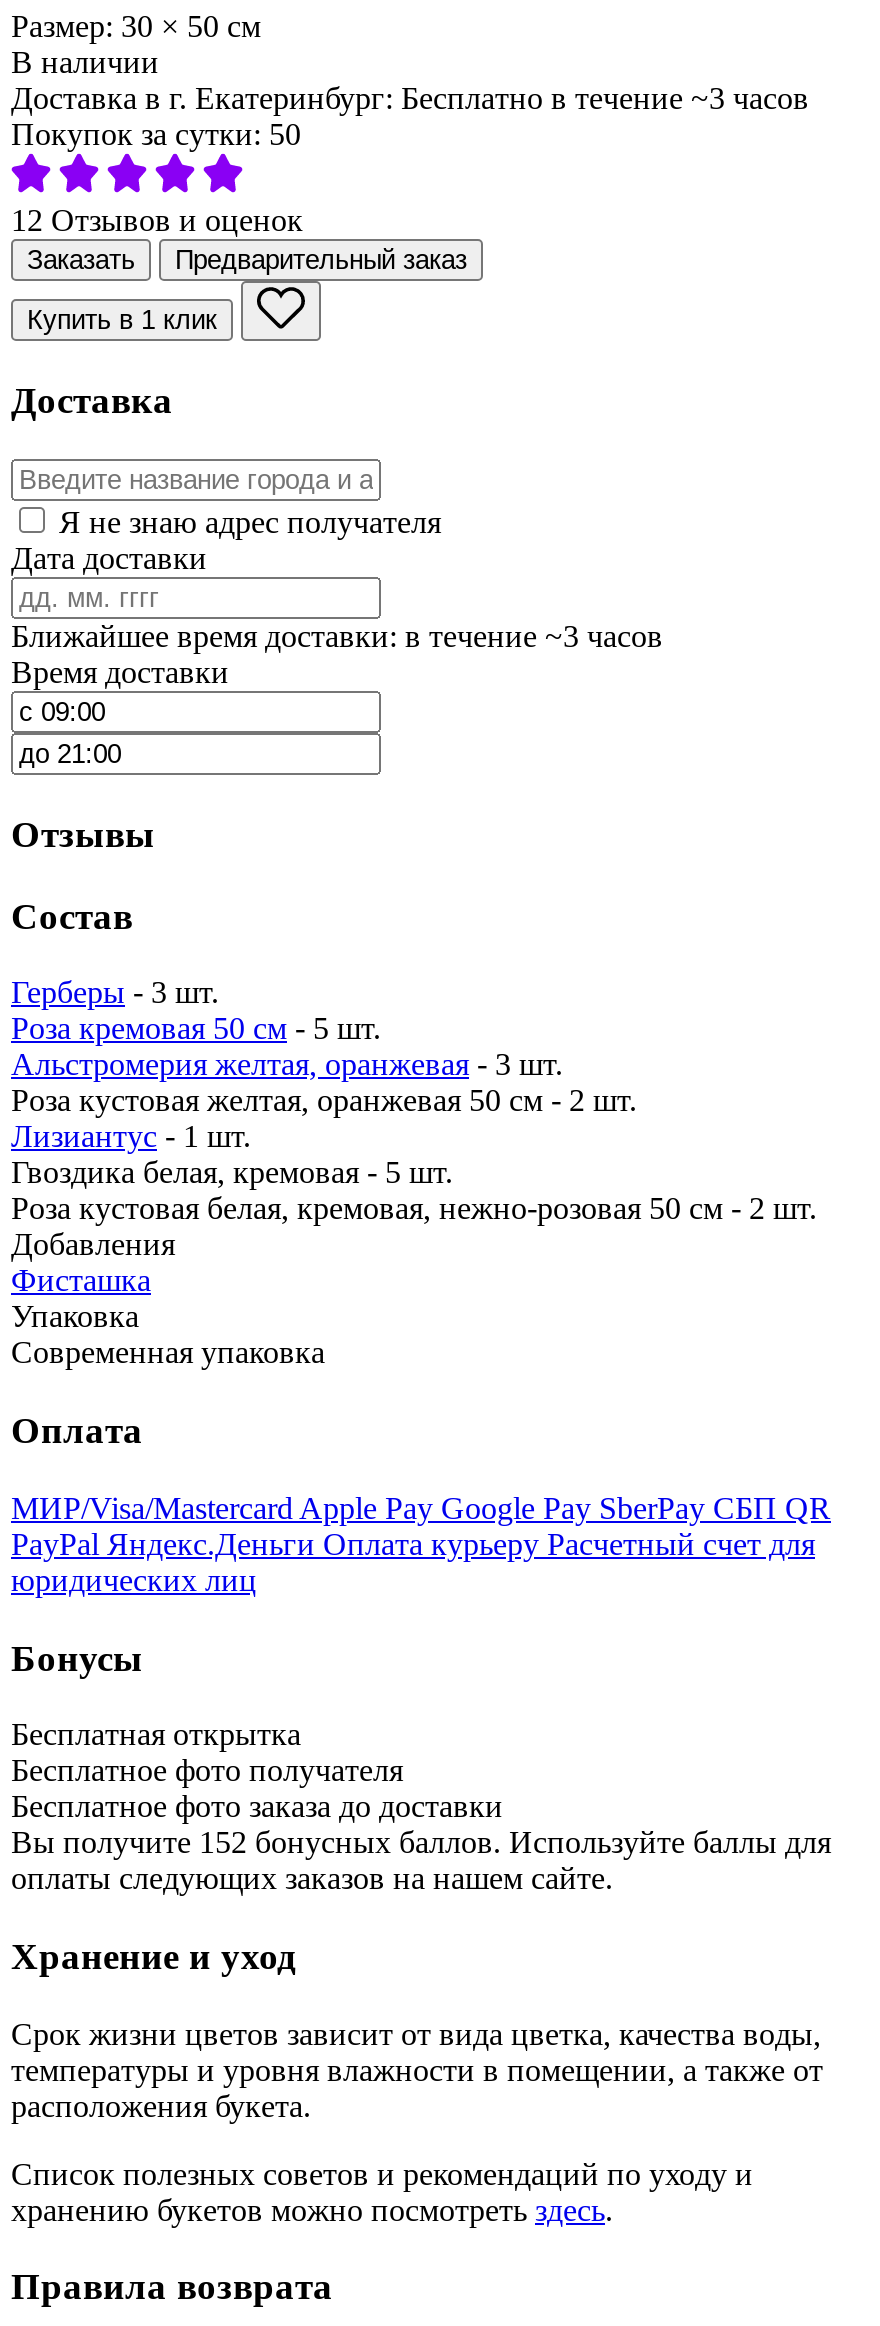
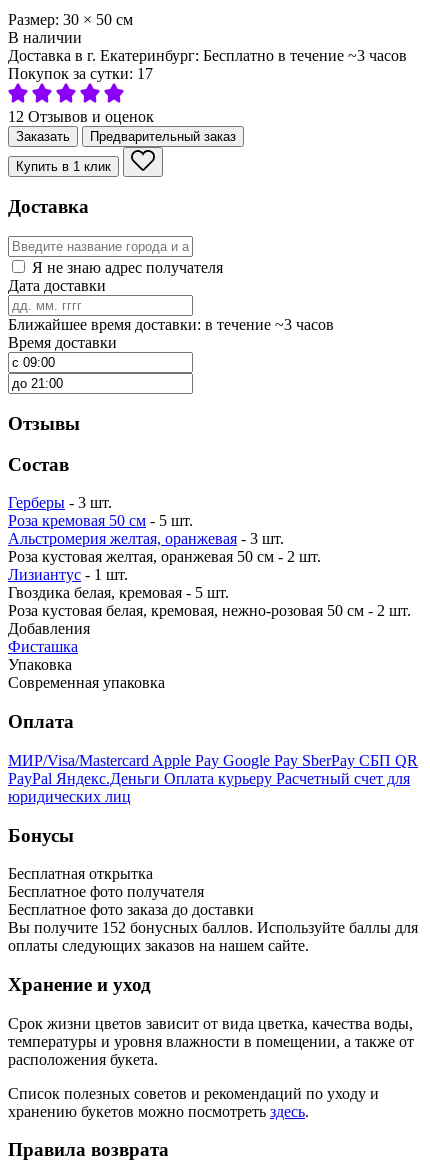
[11,117,301,151] Покупок за сутки: 50 -> [8,65,153,82] Покупок за сутки: 17

